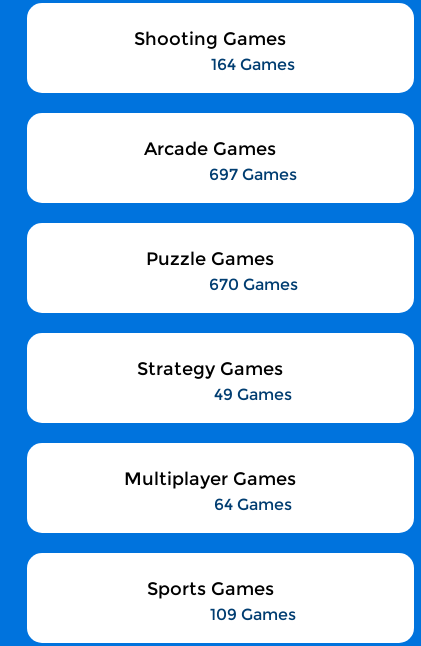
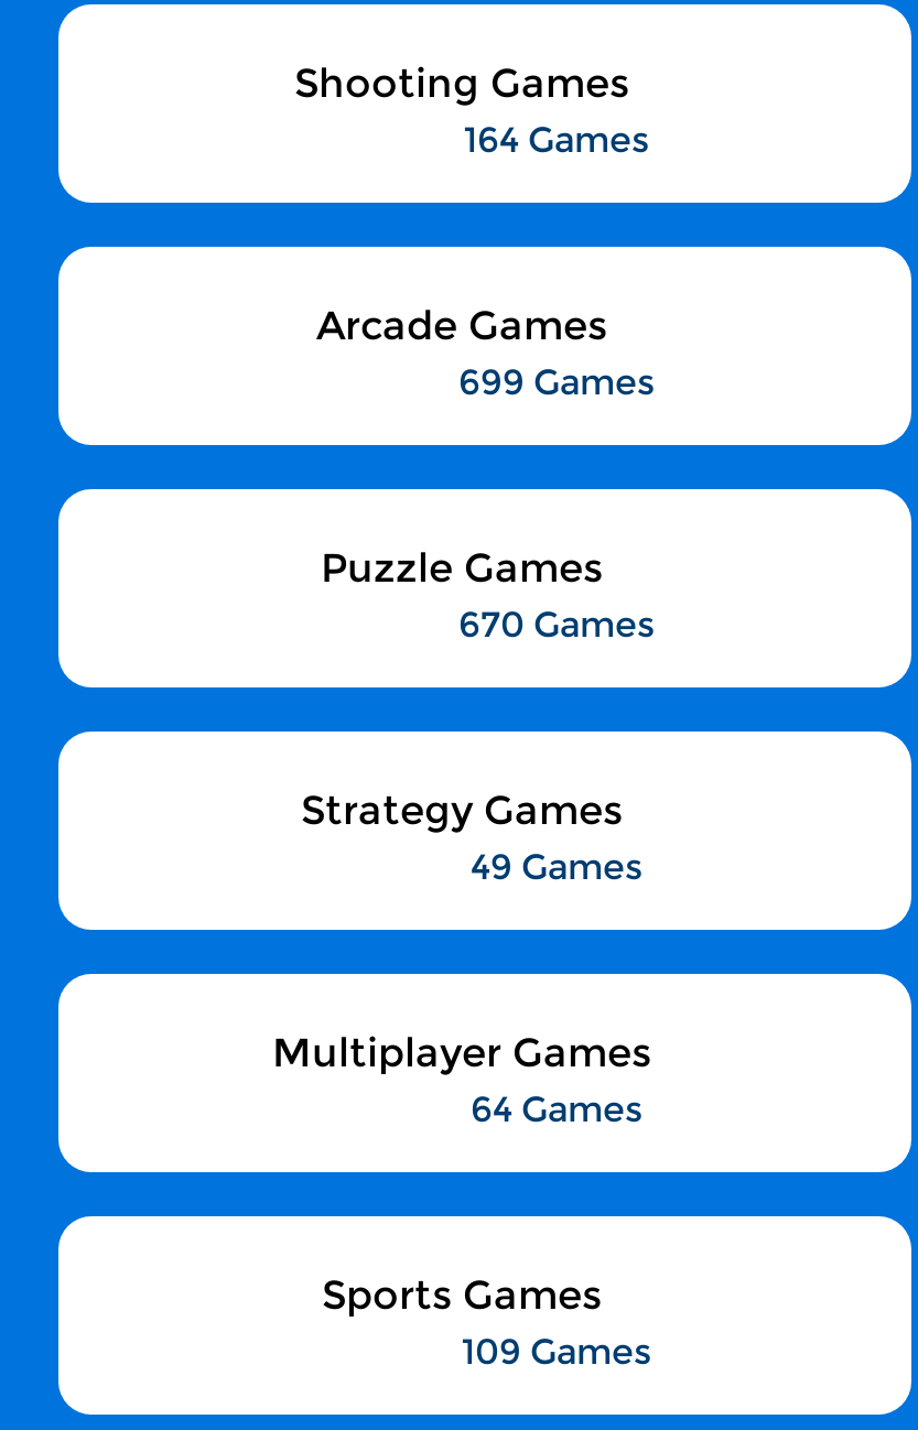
[209,165,297,184] 697 Games -> [458,361,655,403] 699 Games

